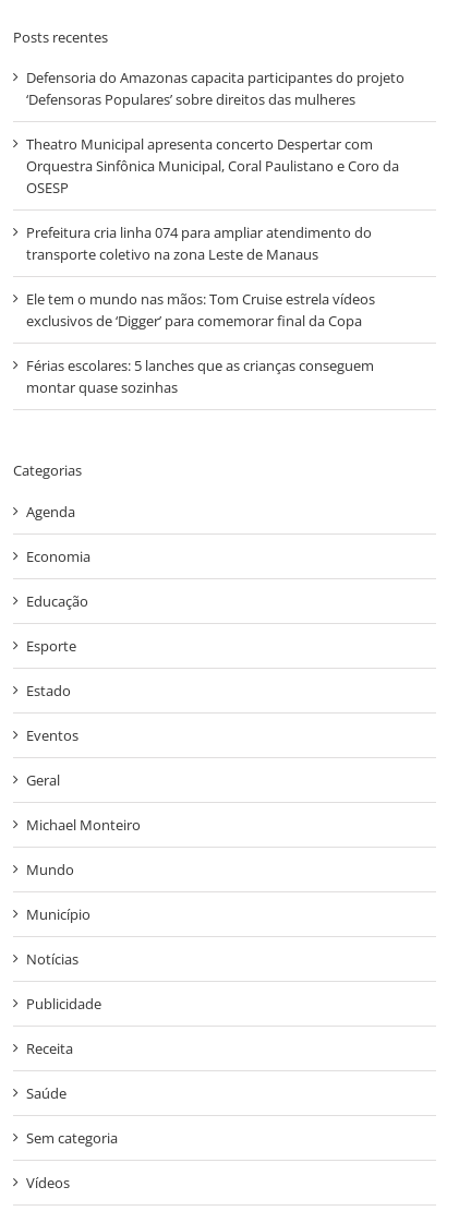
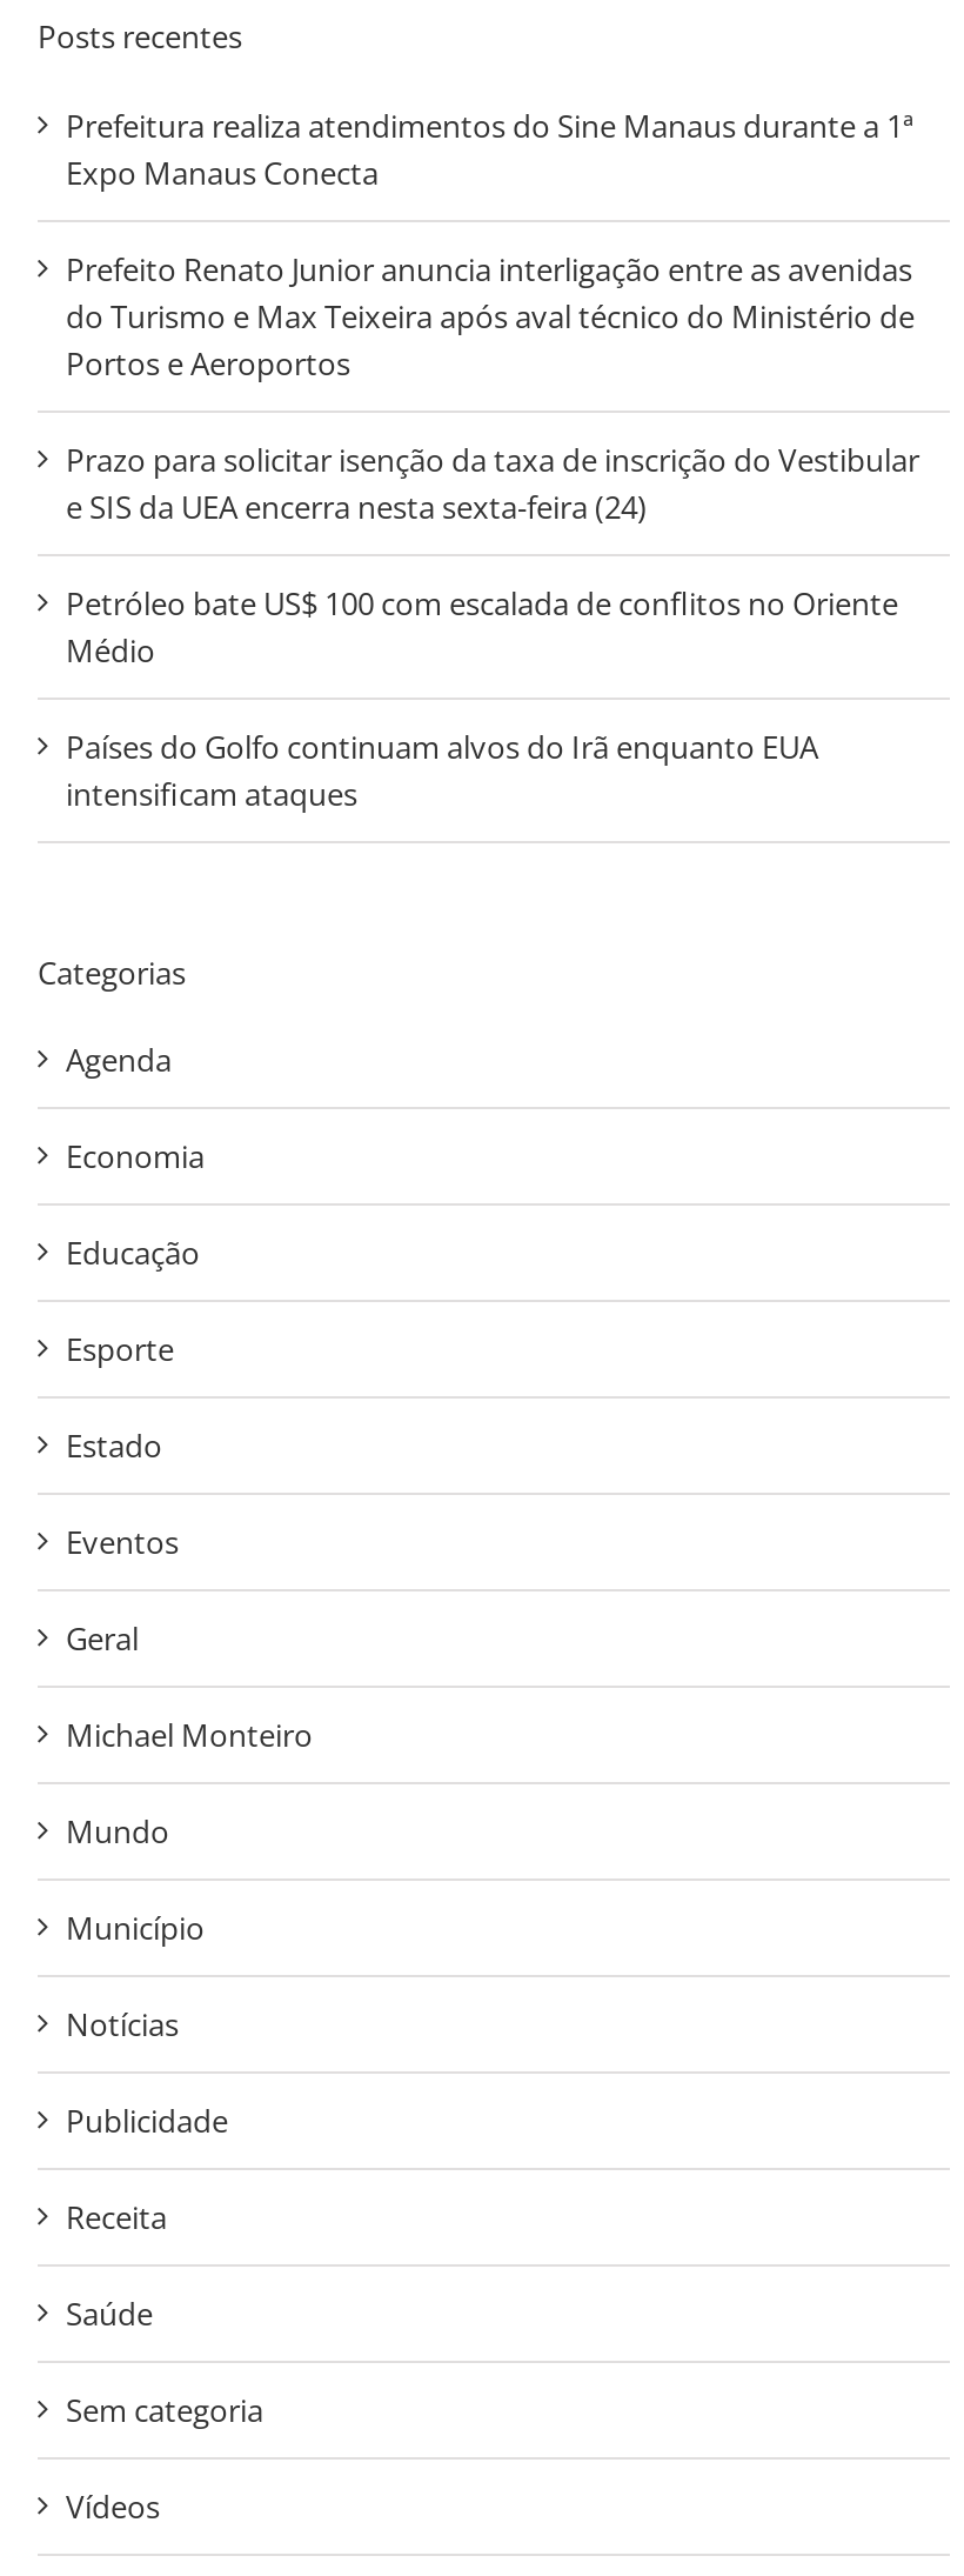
[26,68,404,109] Defensoria do Amazonas capacita participantes do projeto | ‘Defensoras Populares’ sobre direitos das mulheres -> [66,104,915,194] Prefeitura realiza atendimentos do Sine Manaus durante a 1ª | Expo Manaus Conecta
[26,135,399,198] Theatro Municipal apresenta concerto Despertar com | Orquestra Sinfônica Municipal, Coral Paulistano e Coro da | OSESP -> [66,248,915,384] Prefeito Renato Junior anuncia interligação entre as avenidas | do Turismo e Max Teixeira após aval técnico do Ministério de | Portos e Aeroportos
[26,223,372,264] Prefeitura cria linha 074 para ampliar atendimento do | transporte coletivo na zona Leste de Manaus -> [66,438,919,528] Prazo para solicitar isenção da taxa de inscrição do Vestibular | e SIS da UEA encerra nesta sexta-feira (24)
[26,289,375,331] Ele tem o mundo nas mãos: Tom Cruise estrela vídeos | exclusivos de ‘Digger’ para comemorar final da Copa -> [66,582,898,671] Petróleo bate US$ 100 com escalada de conflitos no Oriente | Médio
[26,356,374,397] Férias escolares: 5 lanches que as crianças conseguem | montar quase sozinhas -> [66,725,818,815] Países do Golfo continuam alvos do Irã enquanto EUA | intensificam ataques

